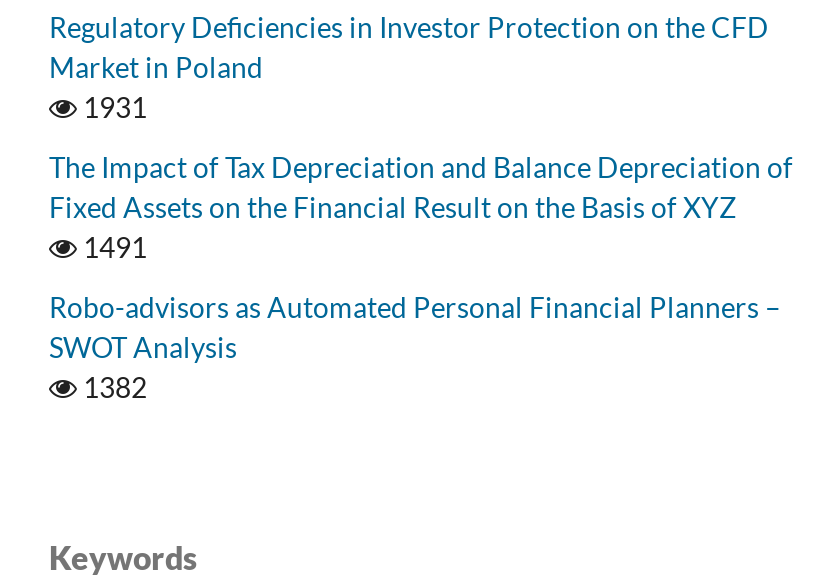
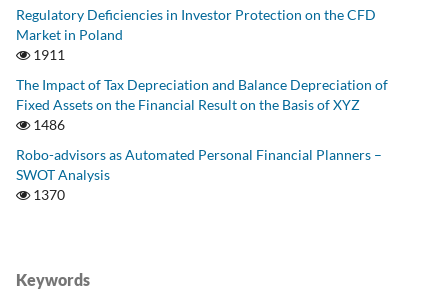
[77,90,147,124] 1931 -> [30,46,65,63] 1911
[77,230,147,264] 1491 -> [30,116,65,133] 1486
[77,370,147,404] 1382 -> [30,186,65,203] 1370

